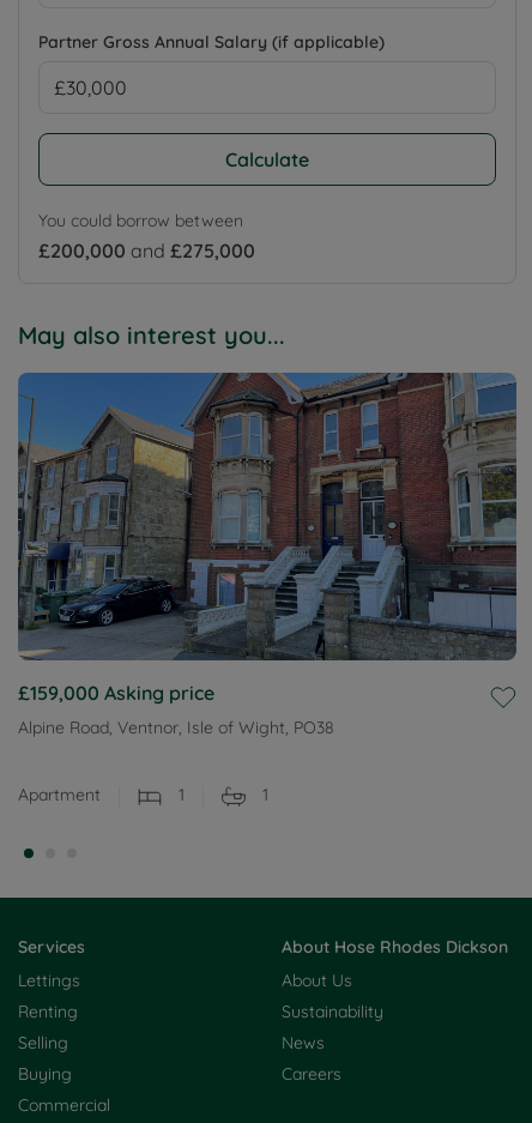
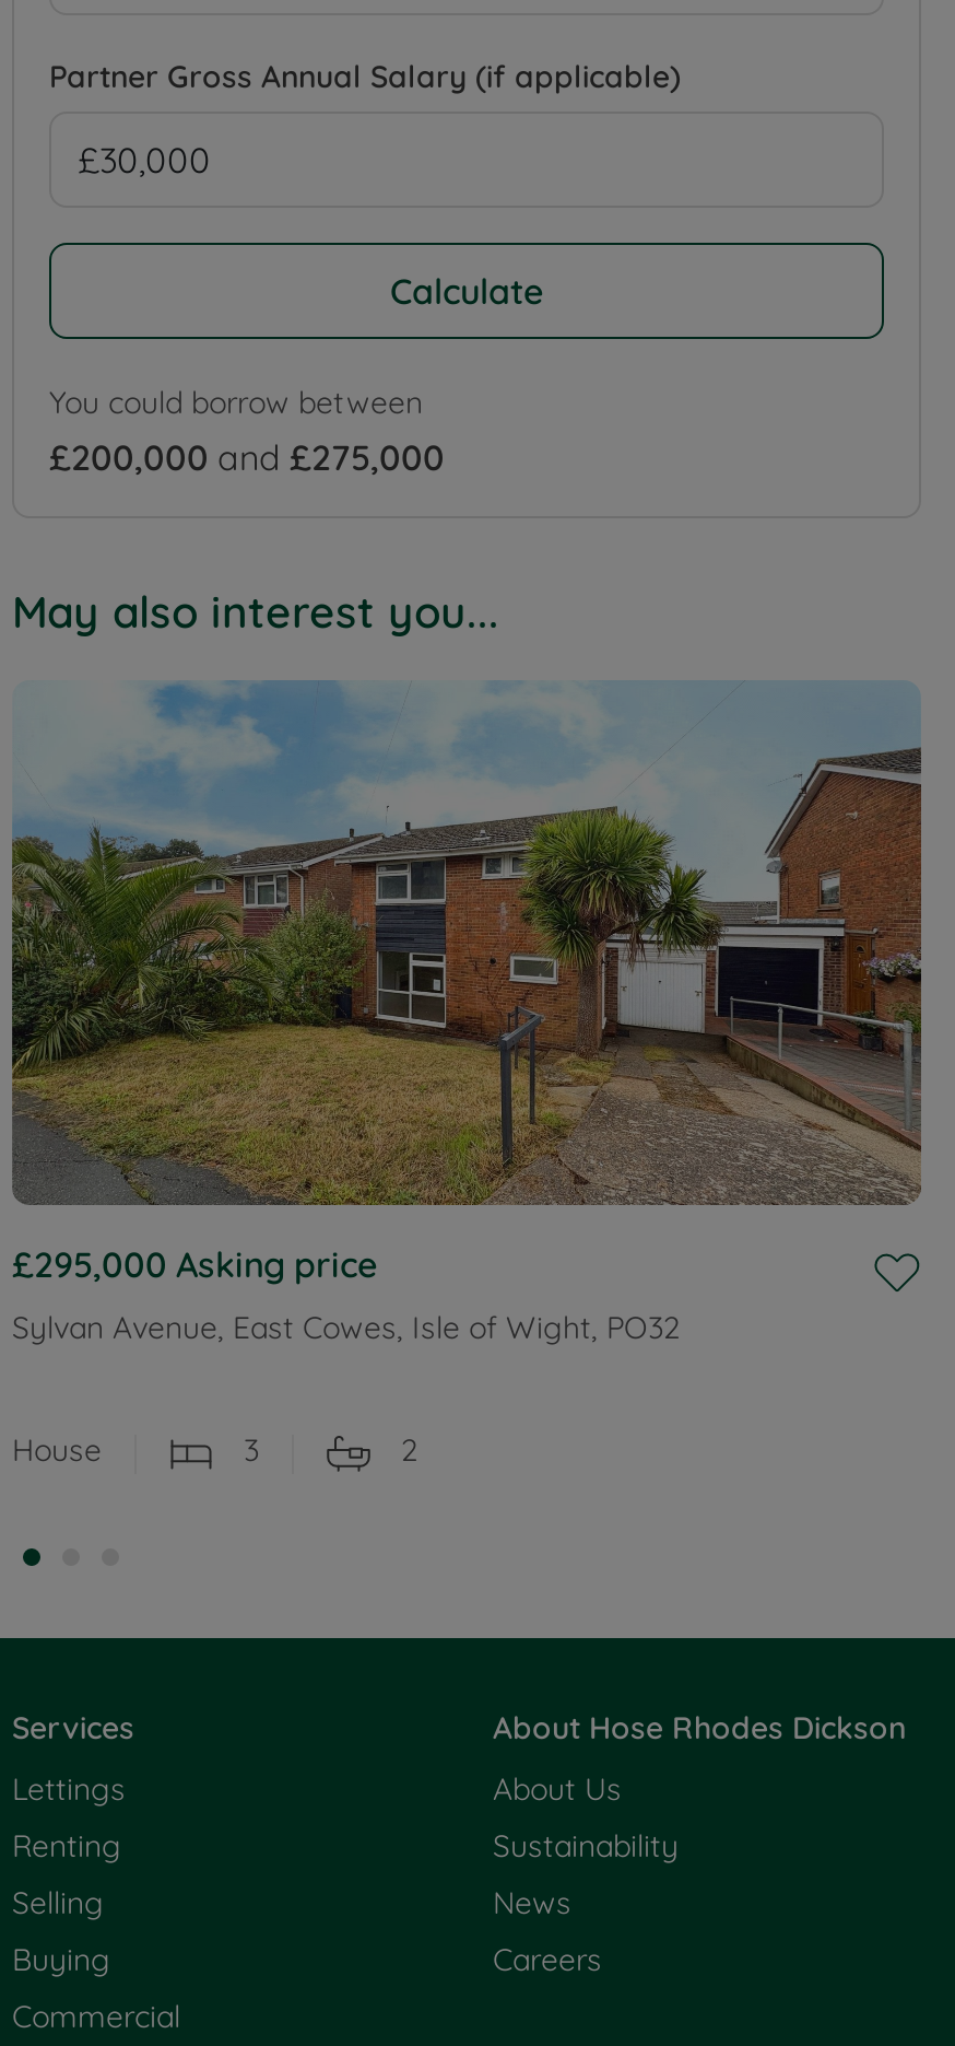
[17,372,518,705] [image] | £159,000 Asking price -> [10,680,923,1287] [image] | £295,000 Asking price
[18,717,334,739] Alpine Road, Ventnor, Isle of Wight, PO38 -> [12,1309,681,1348] Sylvan Avenue, East Cowes, Isle of Wight, PO32
[18,784,268,806] Apartment | 1 | 1 -> [12,1431,418,1471] House | 3 | 2

